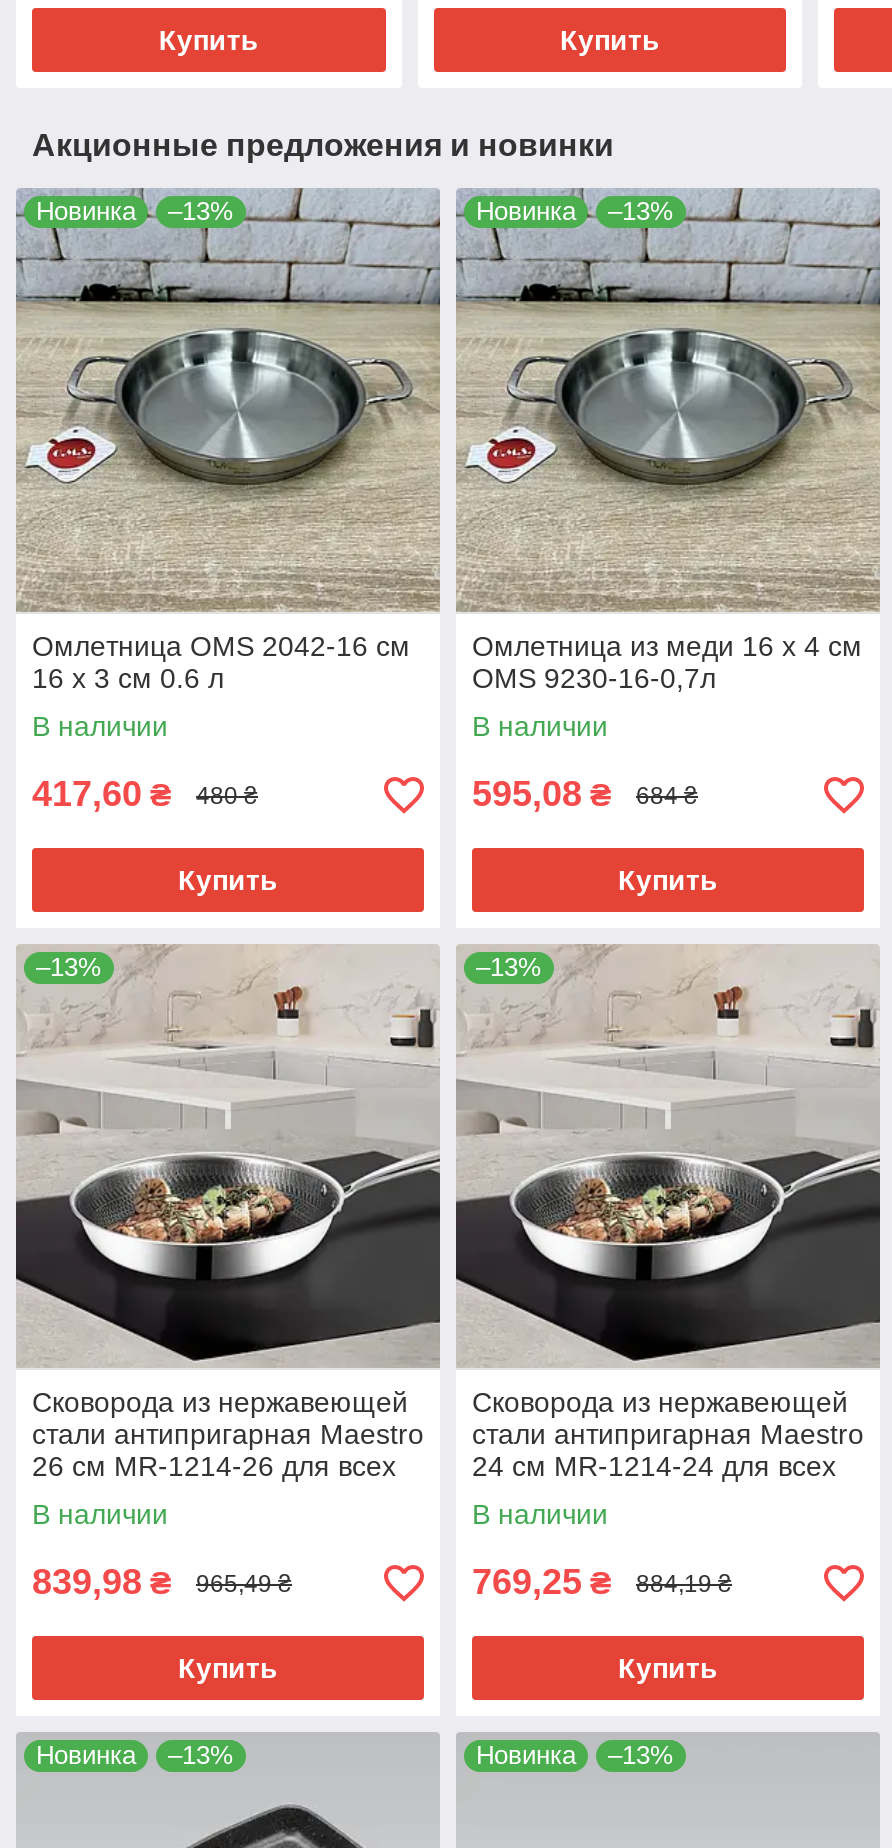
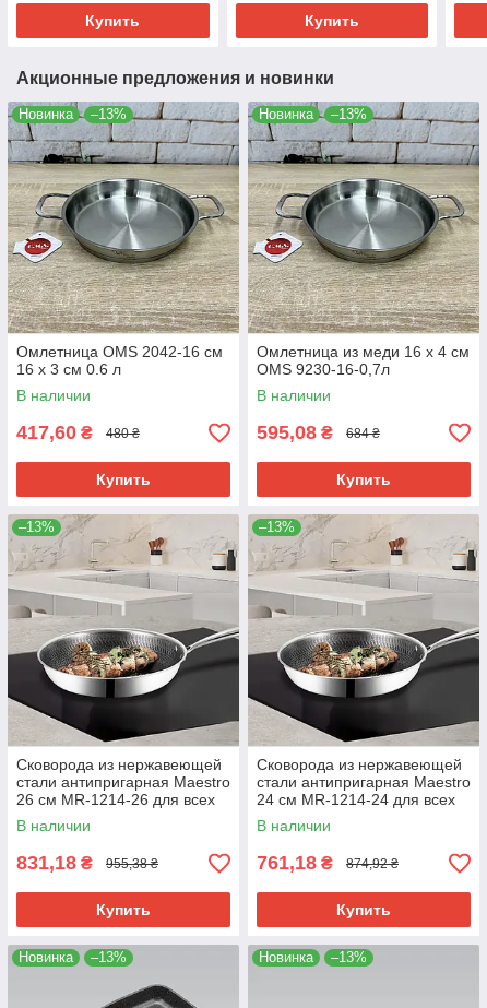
[32,1563,172,1603] 839,98 ₴ -> [16,852,93,874] 831,18 ₴
[196,1570,292,1598] 965,49 ₴ -> [106,856,158,871] 955,38 ₴
[472,1563,612,1603] 769,25 ₴ -> [257,852,333,874] 761,18 ₴
[636,1570,732,1598] 884,19 ₴ -> [346,856,399,871] 874,92 ₴

